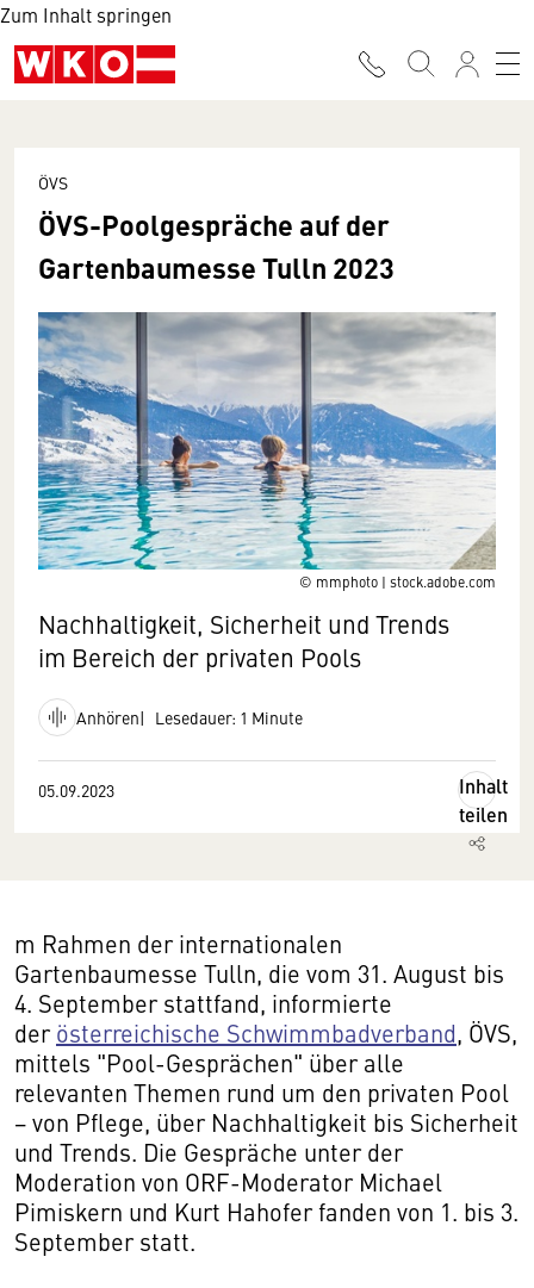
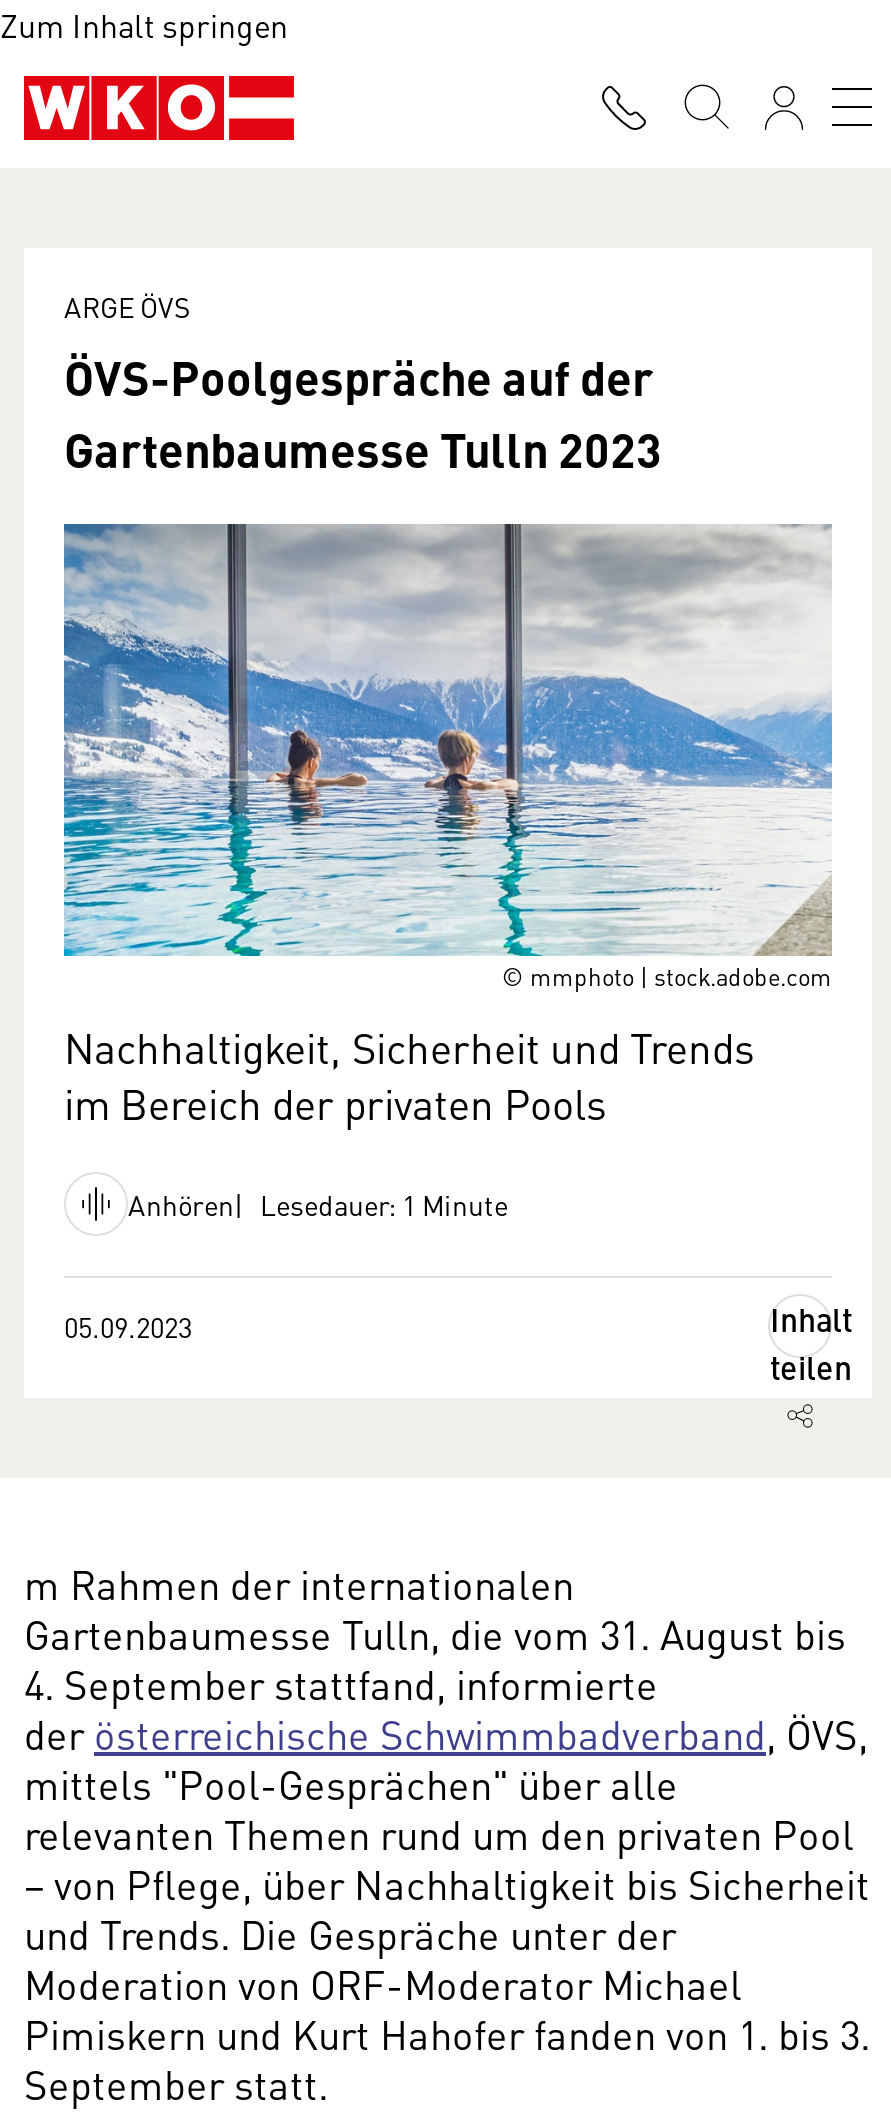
[38,170,68,194] ÖVS -> [64,286,190,326] ARGE ÖVS

